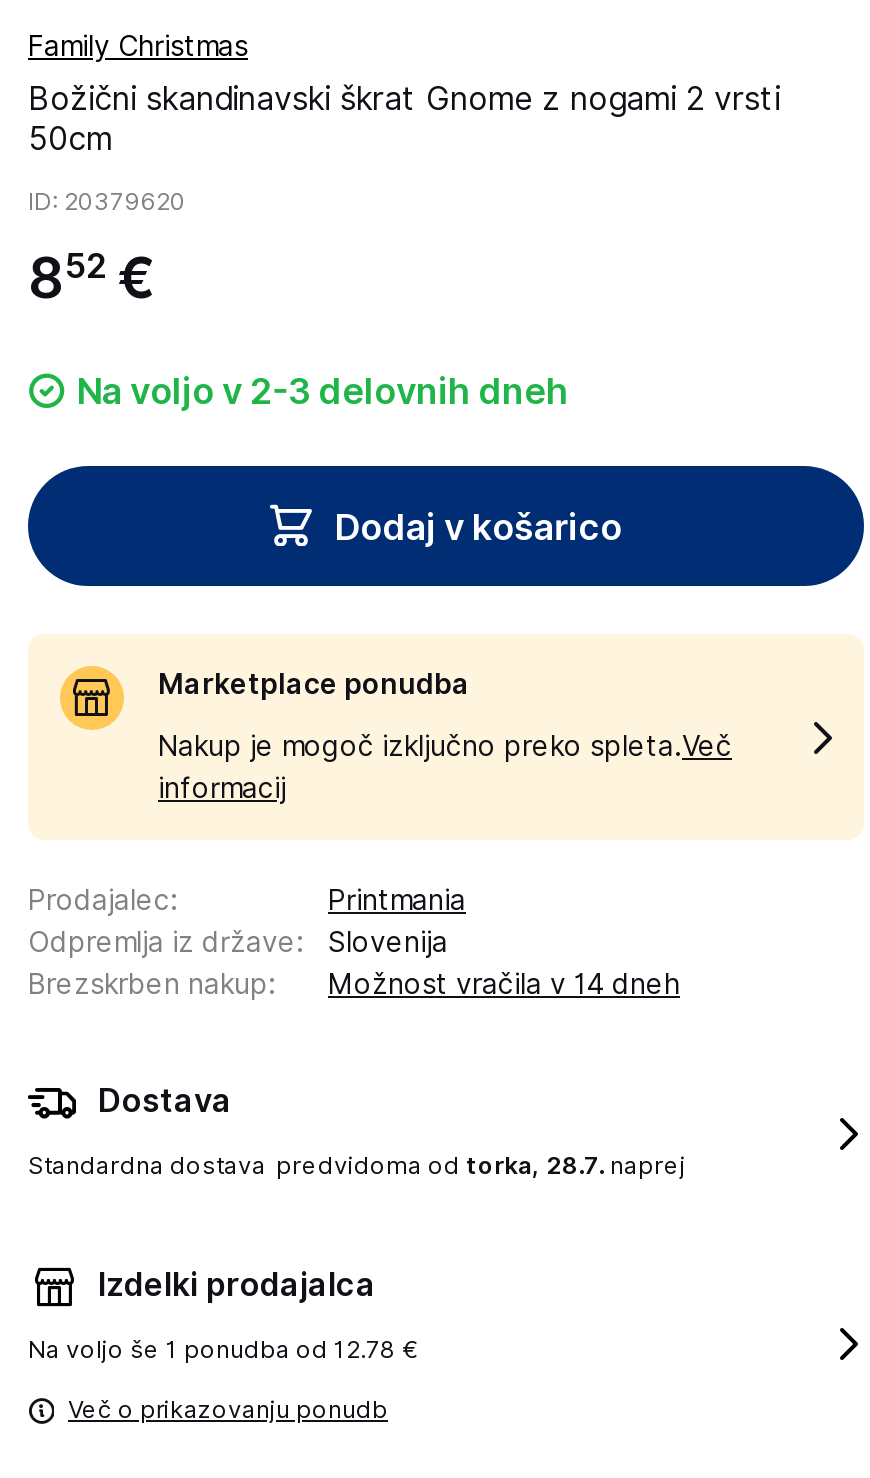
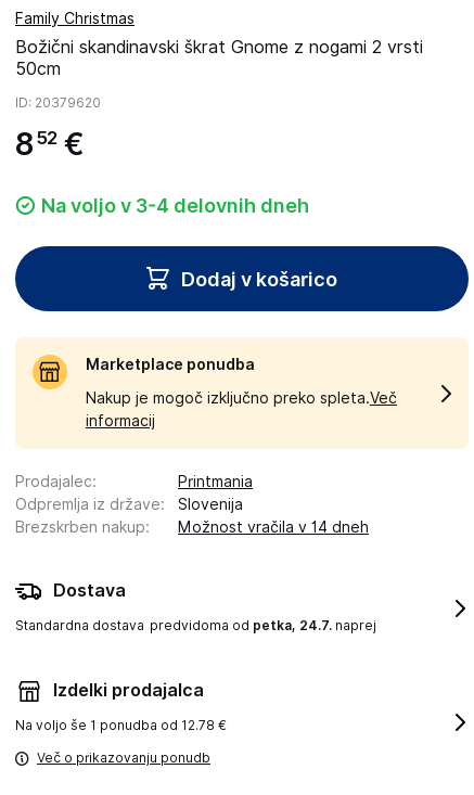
[76,370,568,412] Na voljo v 2-3 delovnih dneh -> [41,194,309,217] Na voljo v 3-4 delovnih dneh
[28,1150,686,1180] Standardna dostava predvidoma od torka, 28.7. naprej -> [15,617,376,633] Standardna dostava predvidoma od petka, 24.7. naprej

